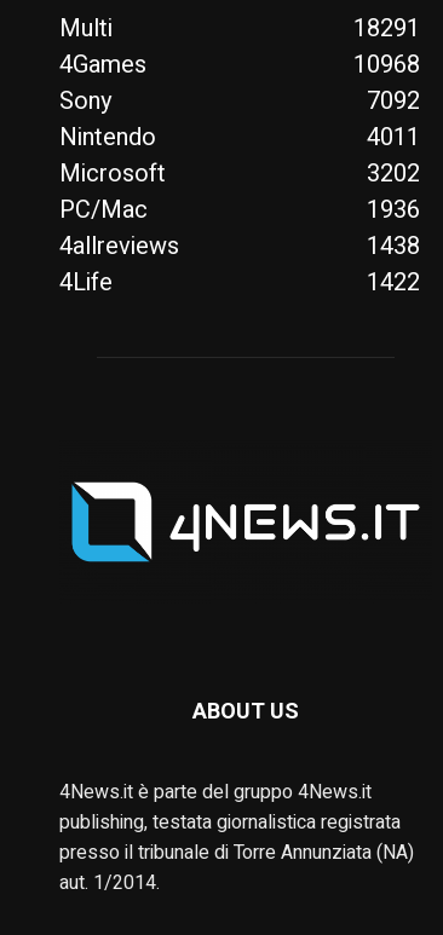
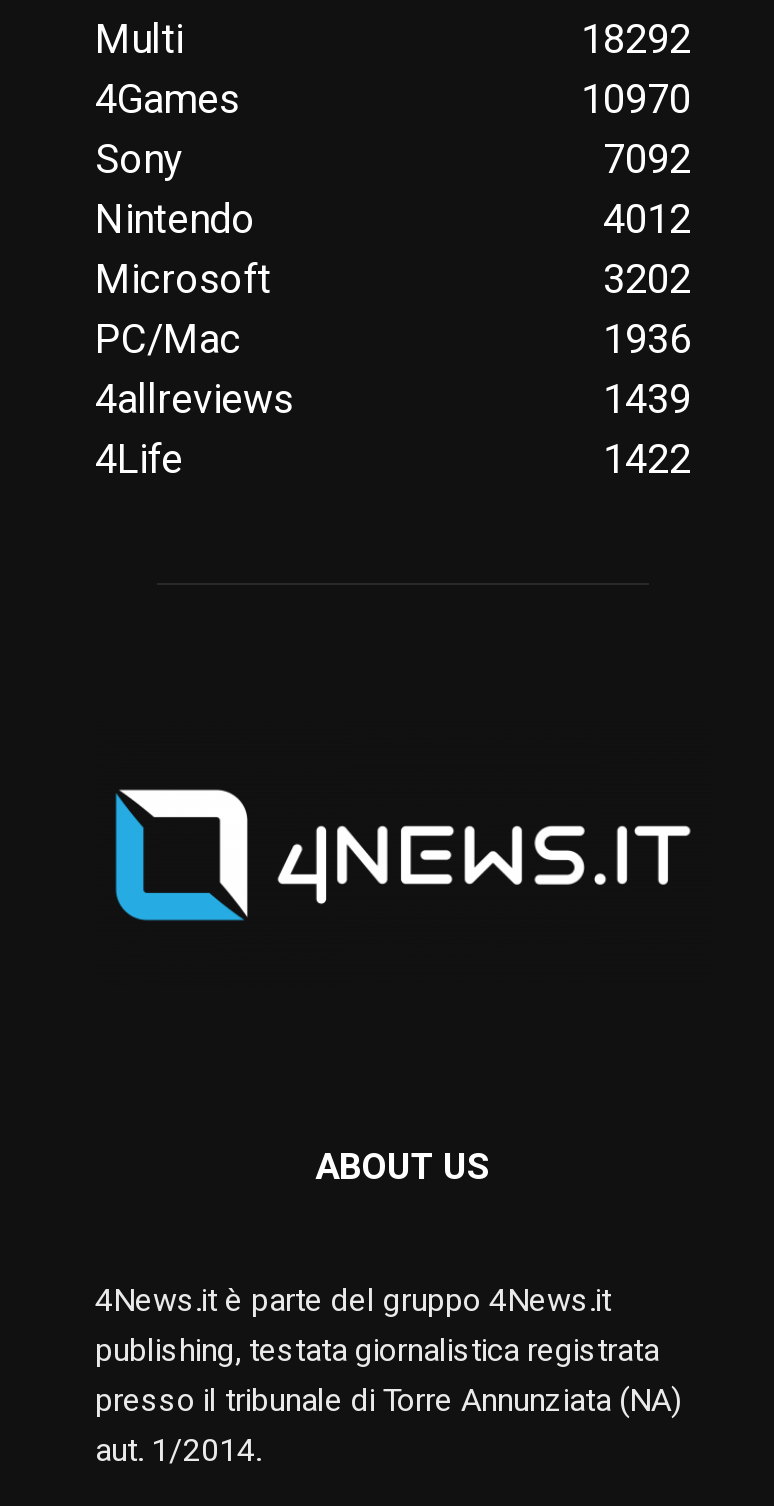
[353,11,420,46] 18291 -> [581,11,691,69] 18292
[353,48,420,83] 10968 -> [581,71,691,129] 10970
[367,120,420,155] 4011 -> [603,191,691,249] 4012
[367,229,420,264] 1438 -> [603,371,691,429] 1439

